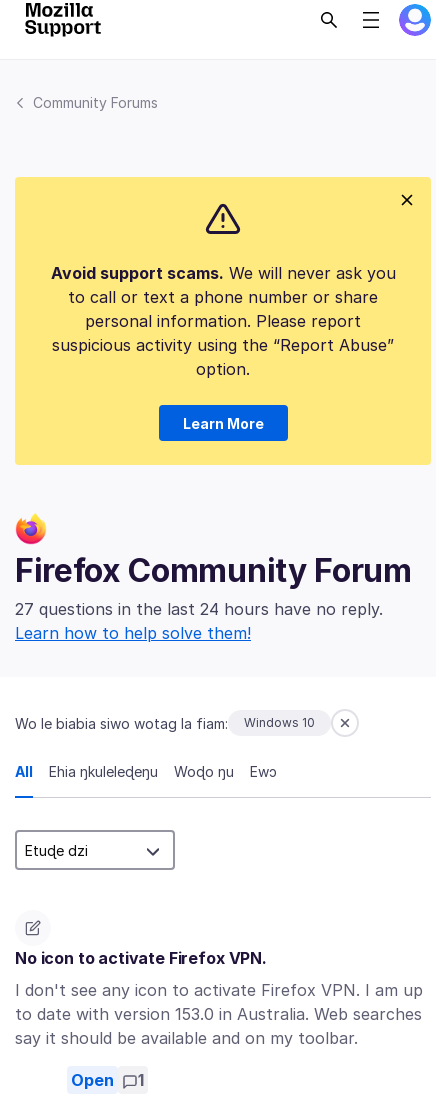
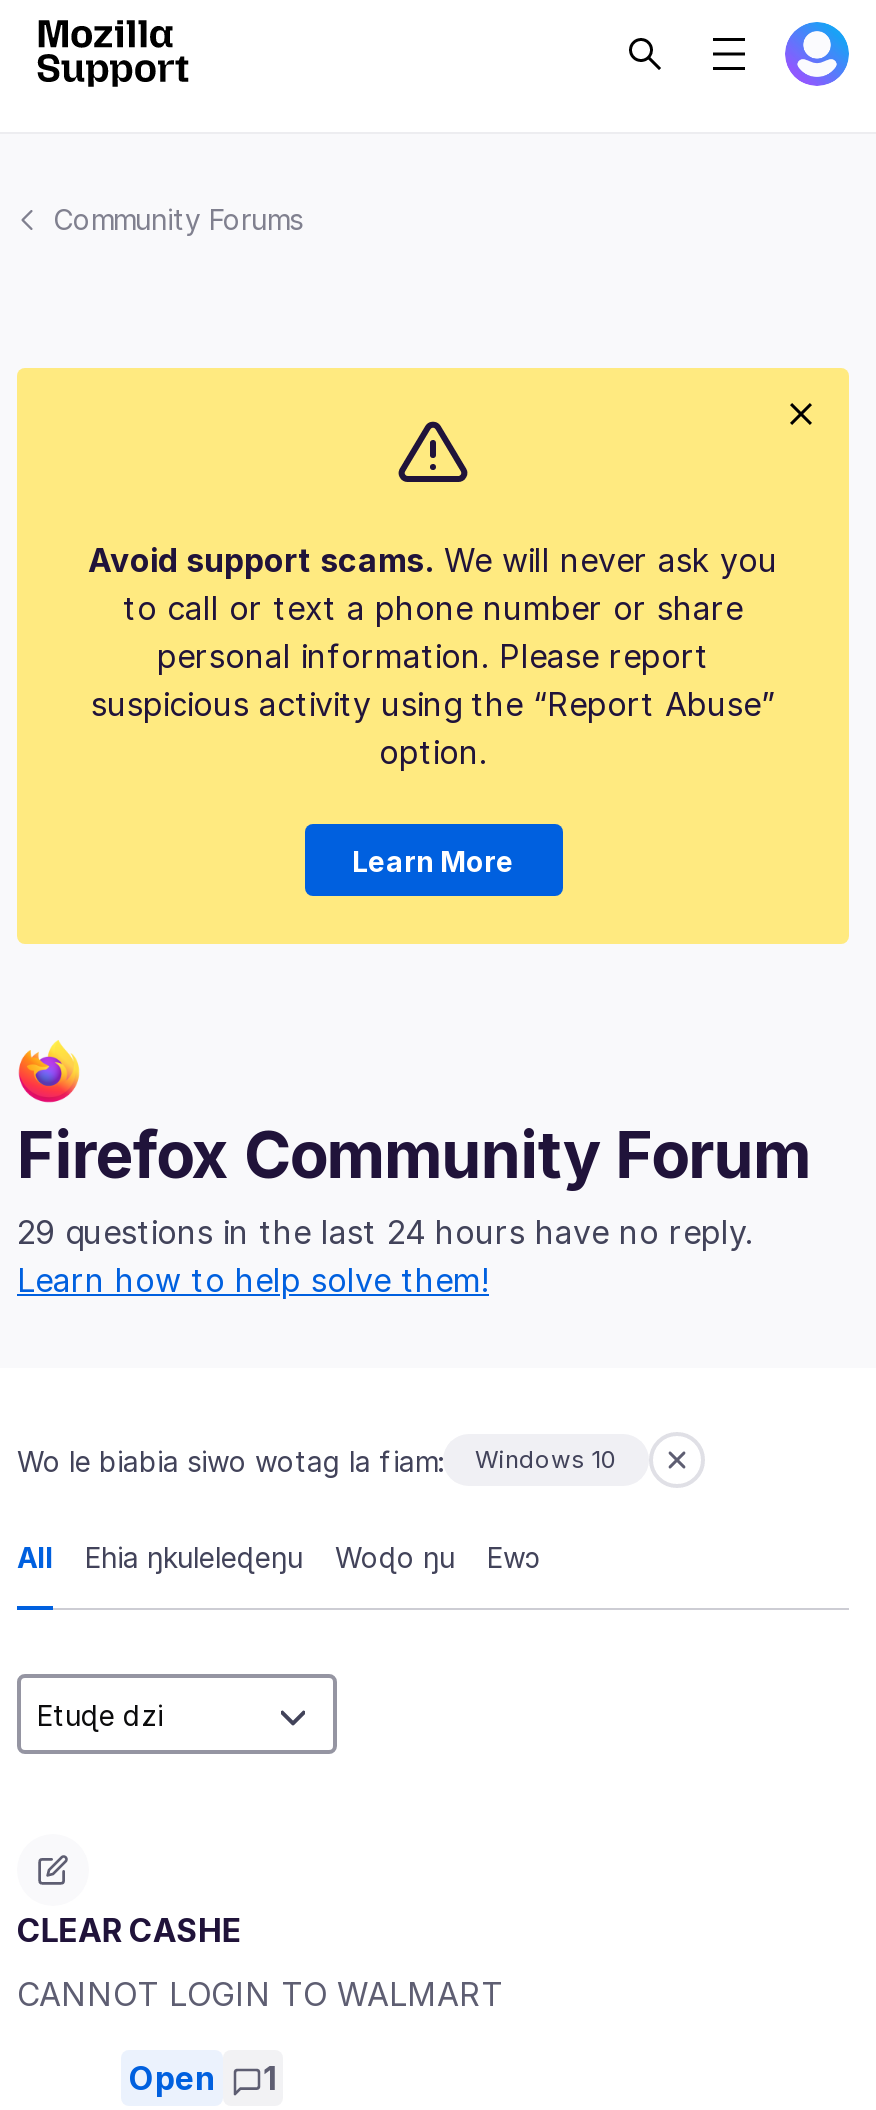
[15,599,383,619] 27 questions in the last 24 hours have no reply. -> [17,1213,753,1253] 29 questions in the last 24 hours have no reply.
[15,948,267,968] No icon to activate Firefox VPN. -> [17,1911,241,1951] CLEAR CASHE
[15,980,423,1048] I don't see any icon to activate Firefox VPN. I am up | to date with version 153.0 in Australia. Web searches | say it should be available and on my toolbar. -> [17,1975,503,2015] CANNOT LOGIN TO WALMART

